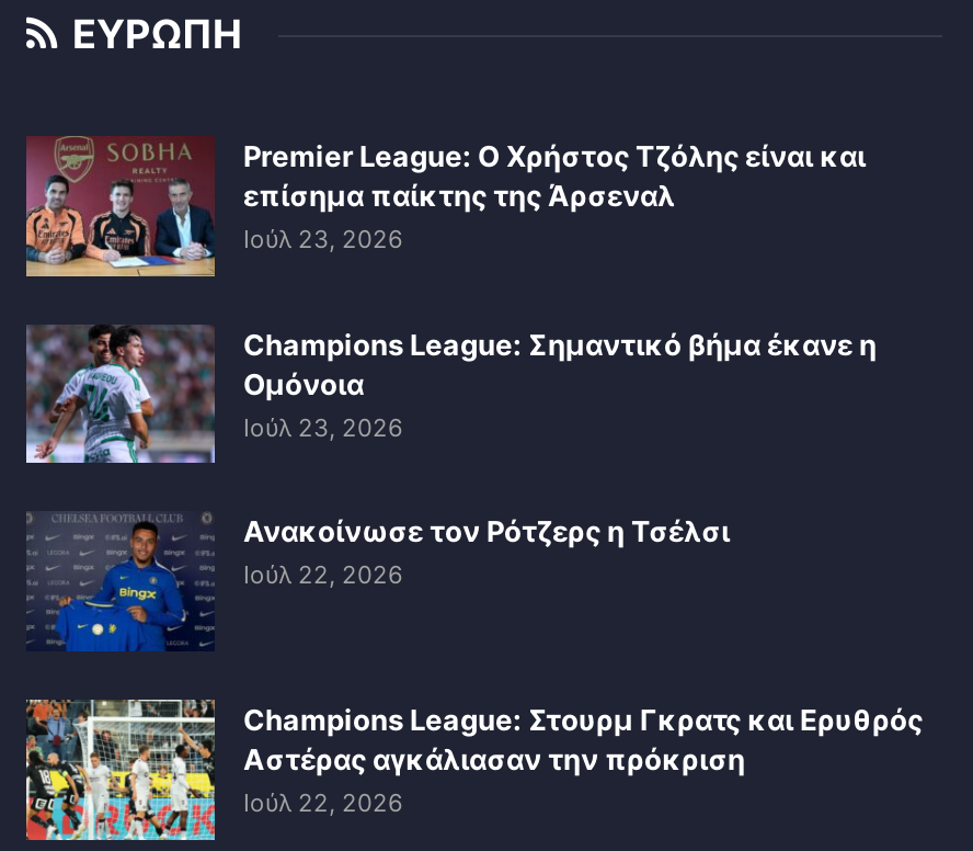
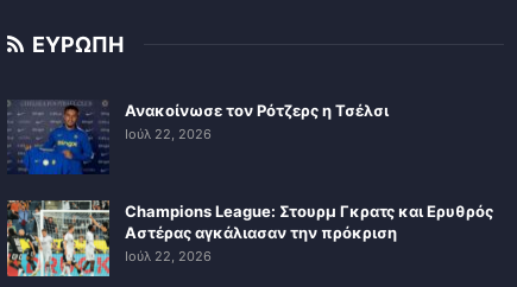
[24,135,877,442] [image] | Premier League: Ο Χρήστος Τζόλης είναι και | επίσημα παίκτης της Άρσεναλ | Ιούλ 23, 2026 | Champions League: Σημαντικό βήμα έκανε η | Ομόνοια | Ιούλ 23, 2026 -> none
[24,326,213,466] [image] -> none

